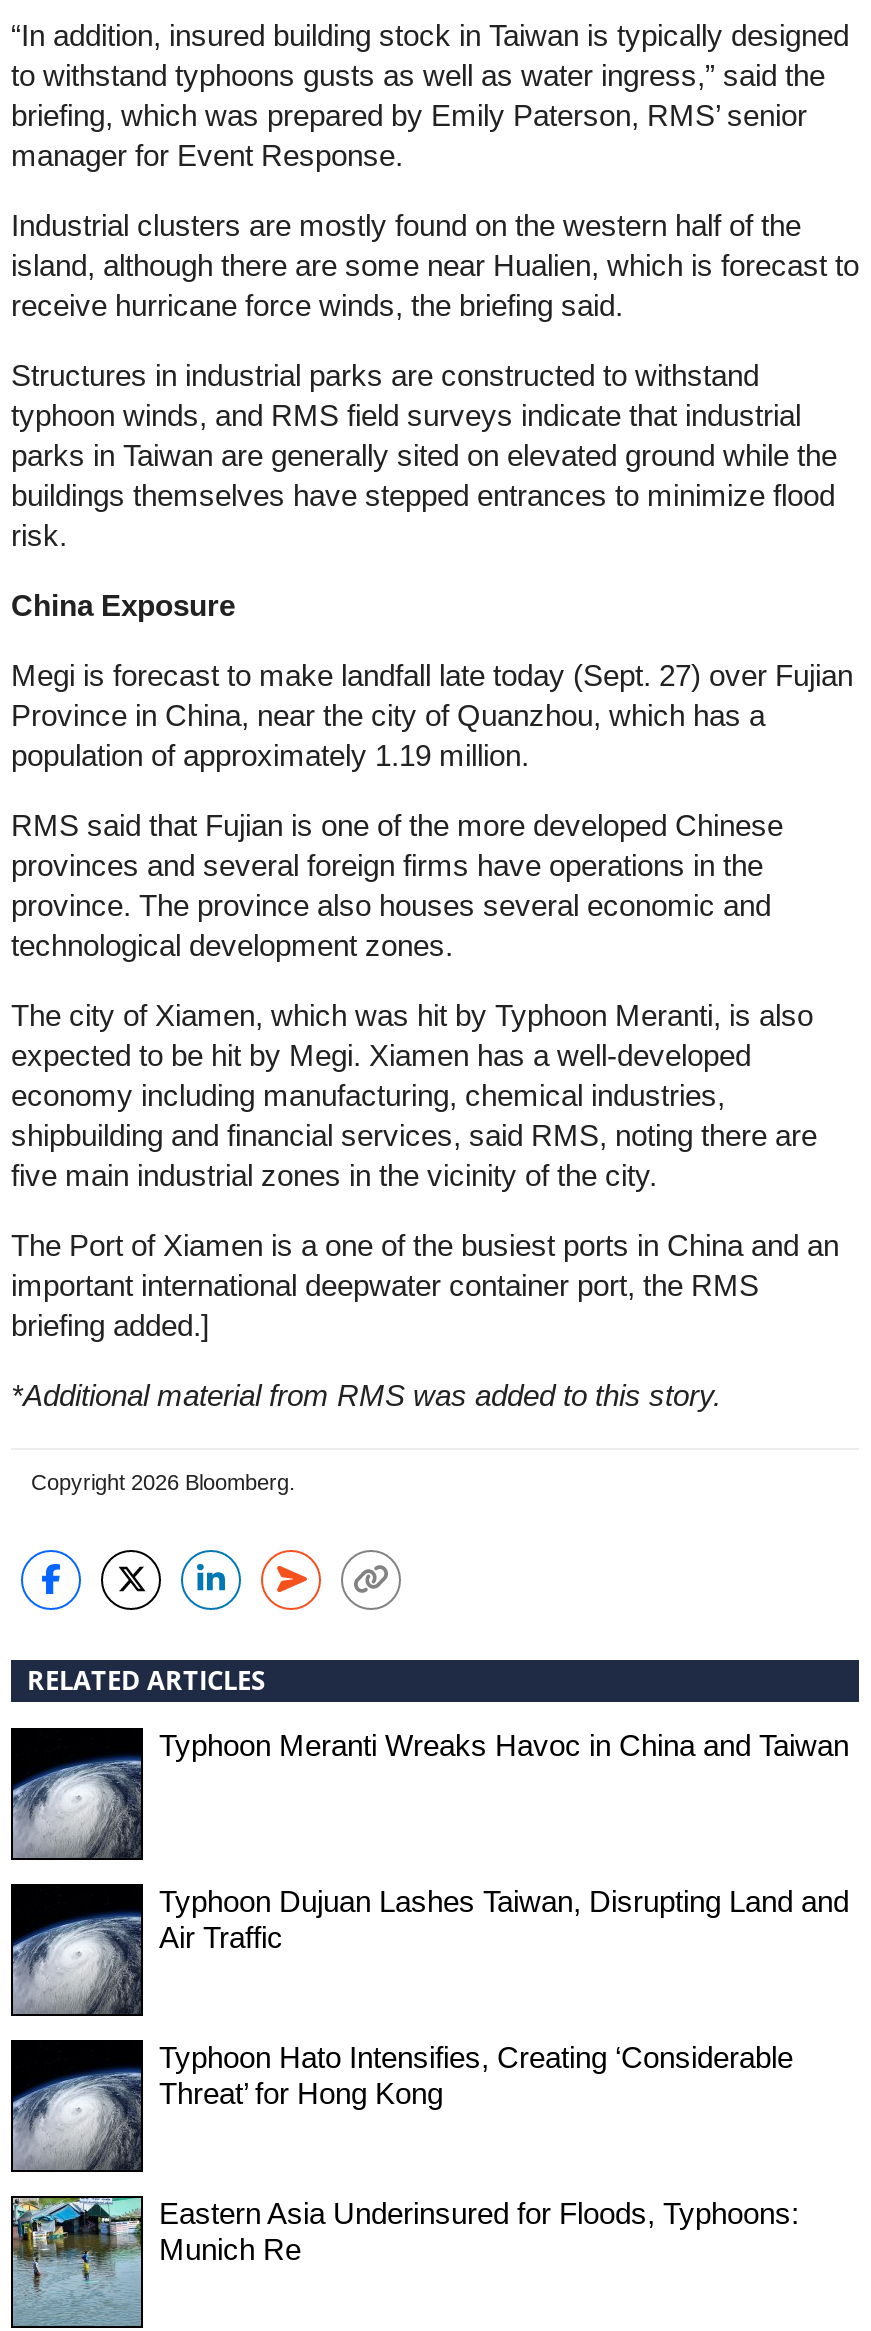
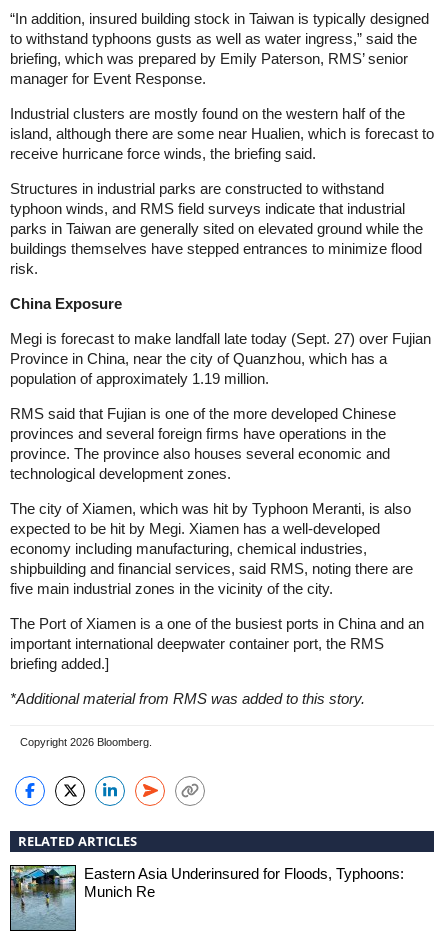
[11,1728,849,1860] [image] | Typhoon Meranti Wreaks Havoc in China and Taiwan -> none
[9,1882,849,2018] [image] | Typhoon Dujuan Lashes Taiwan, Disrupting Land and | Air Traffic -> none
[9,2038,793,2172] [image] | Typhoon Hato Intensifies, Creating ‘Considerable | Threat’ for Hong Kong -> none

